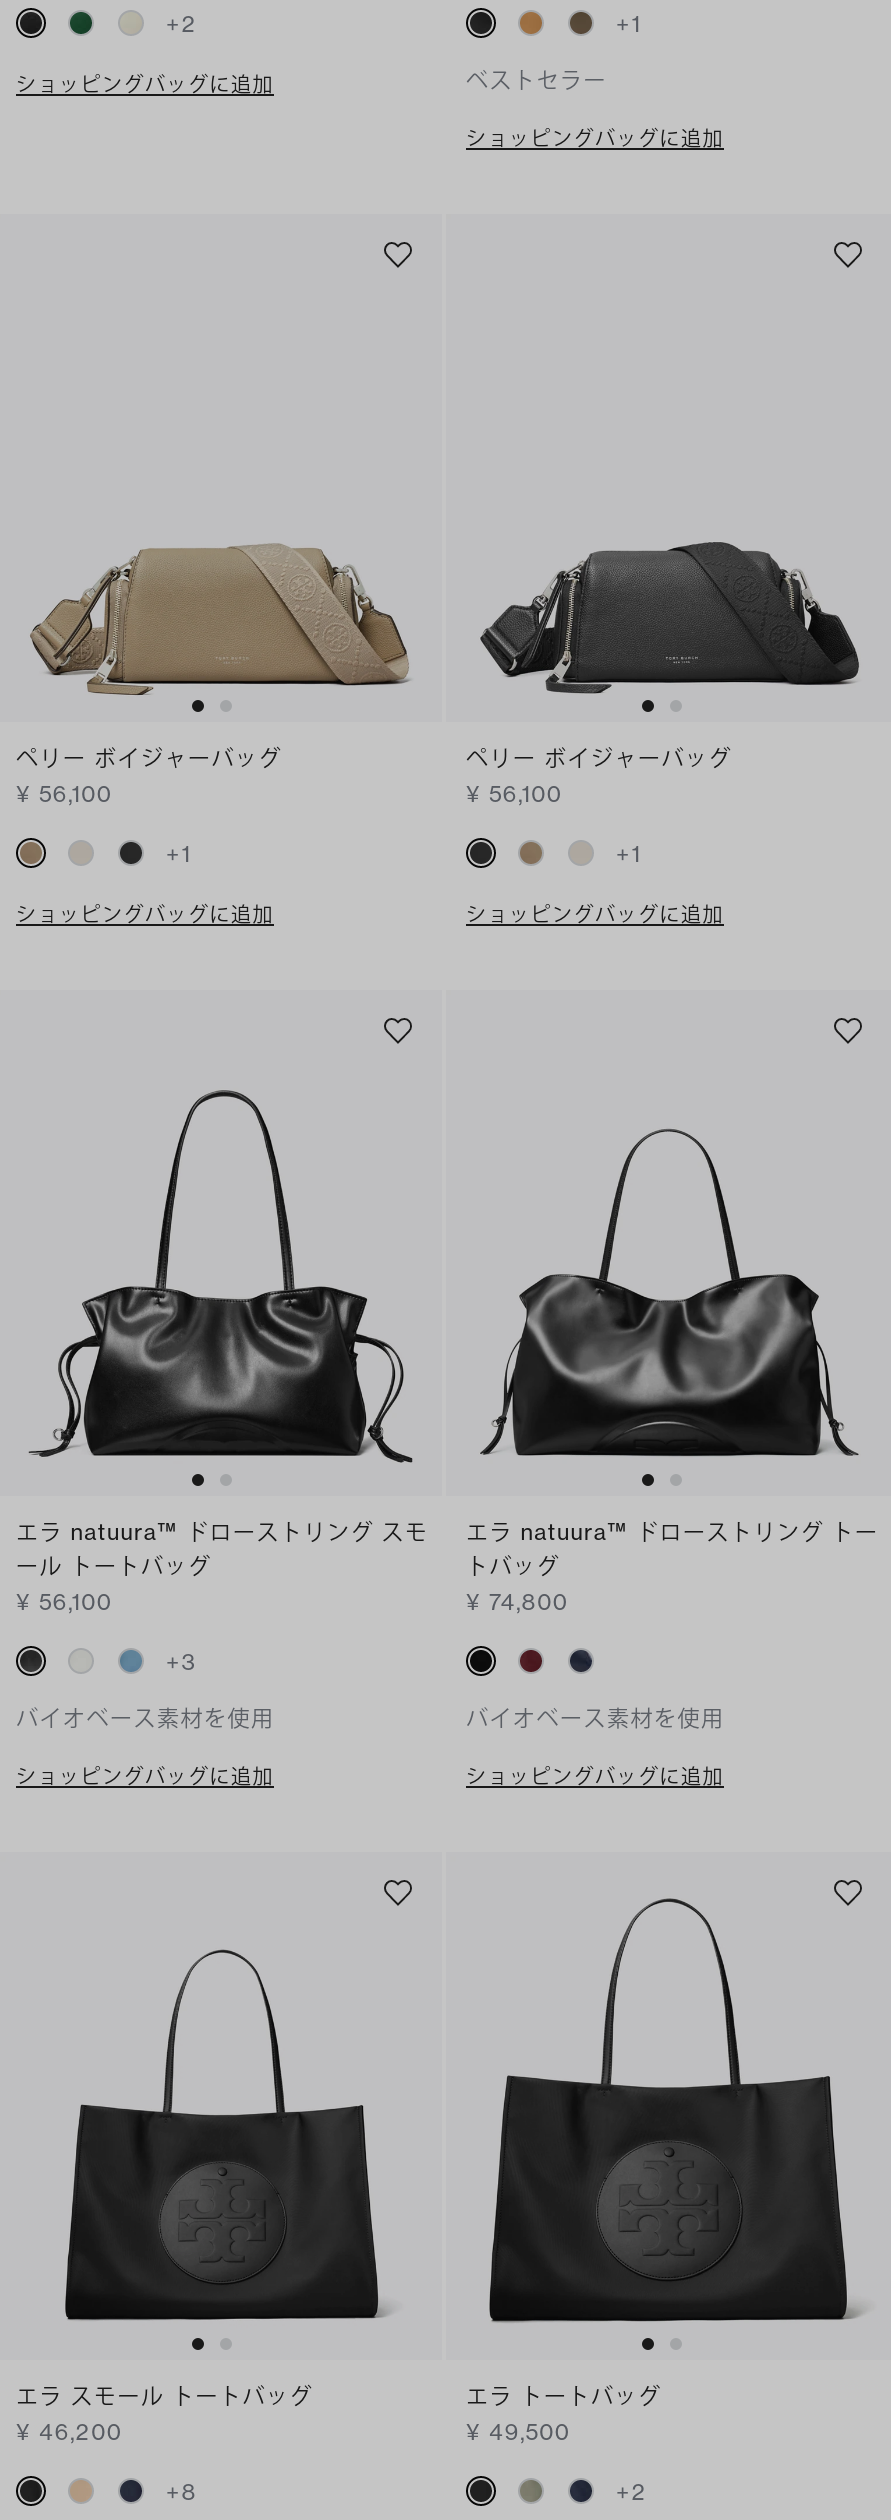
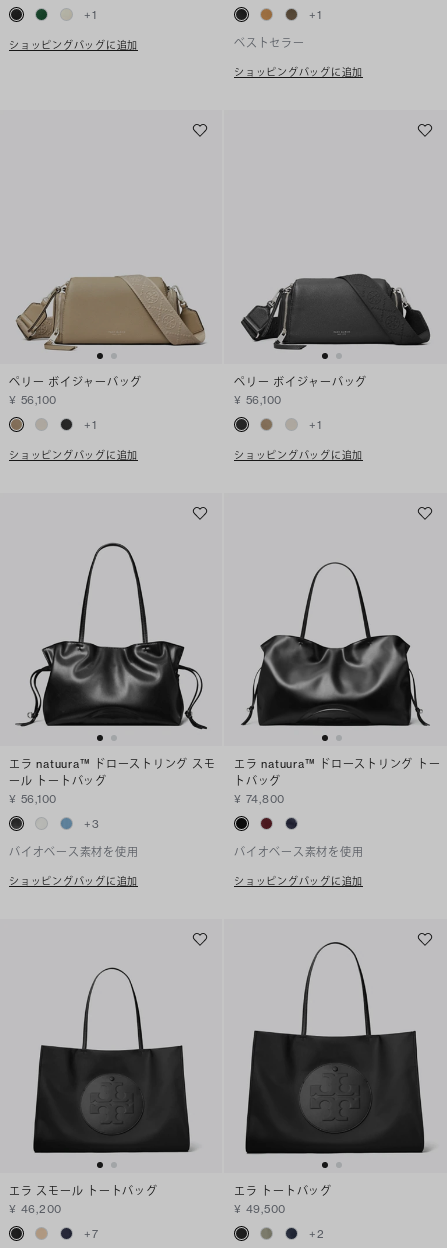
[166,11,197,39] +2 -> [84,8,96,22] +1
[166,2477,197,2505] +8 -> [84,1227,98,1241] +7

